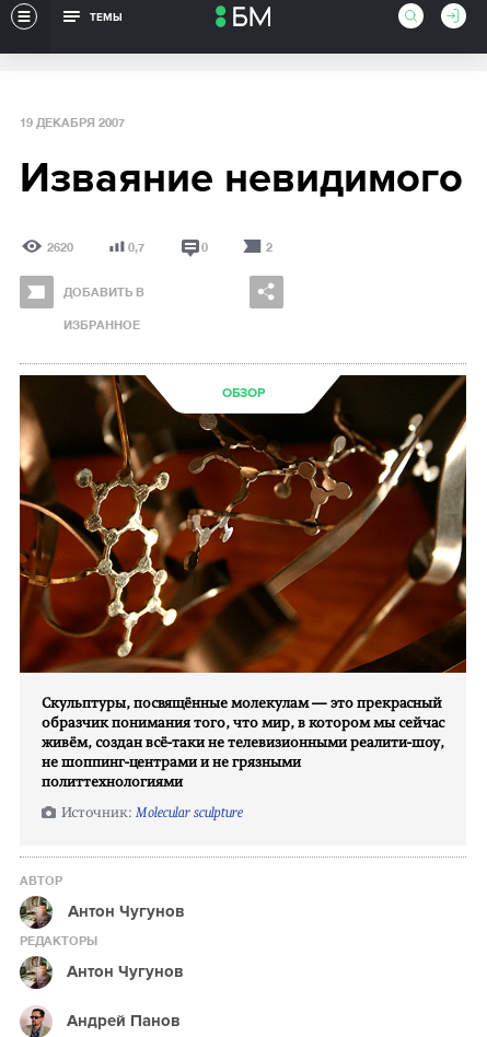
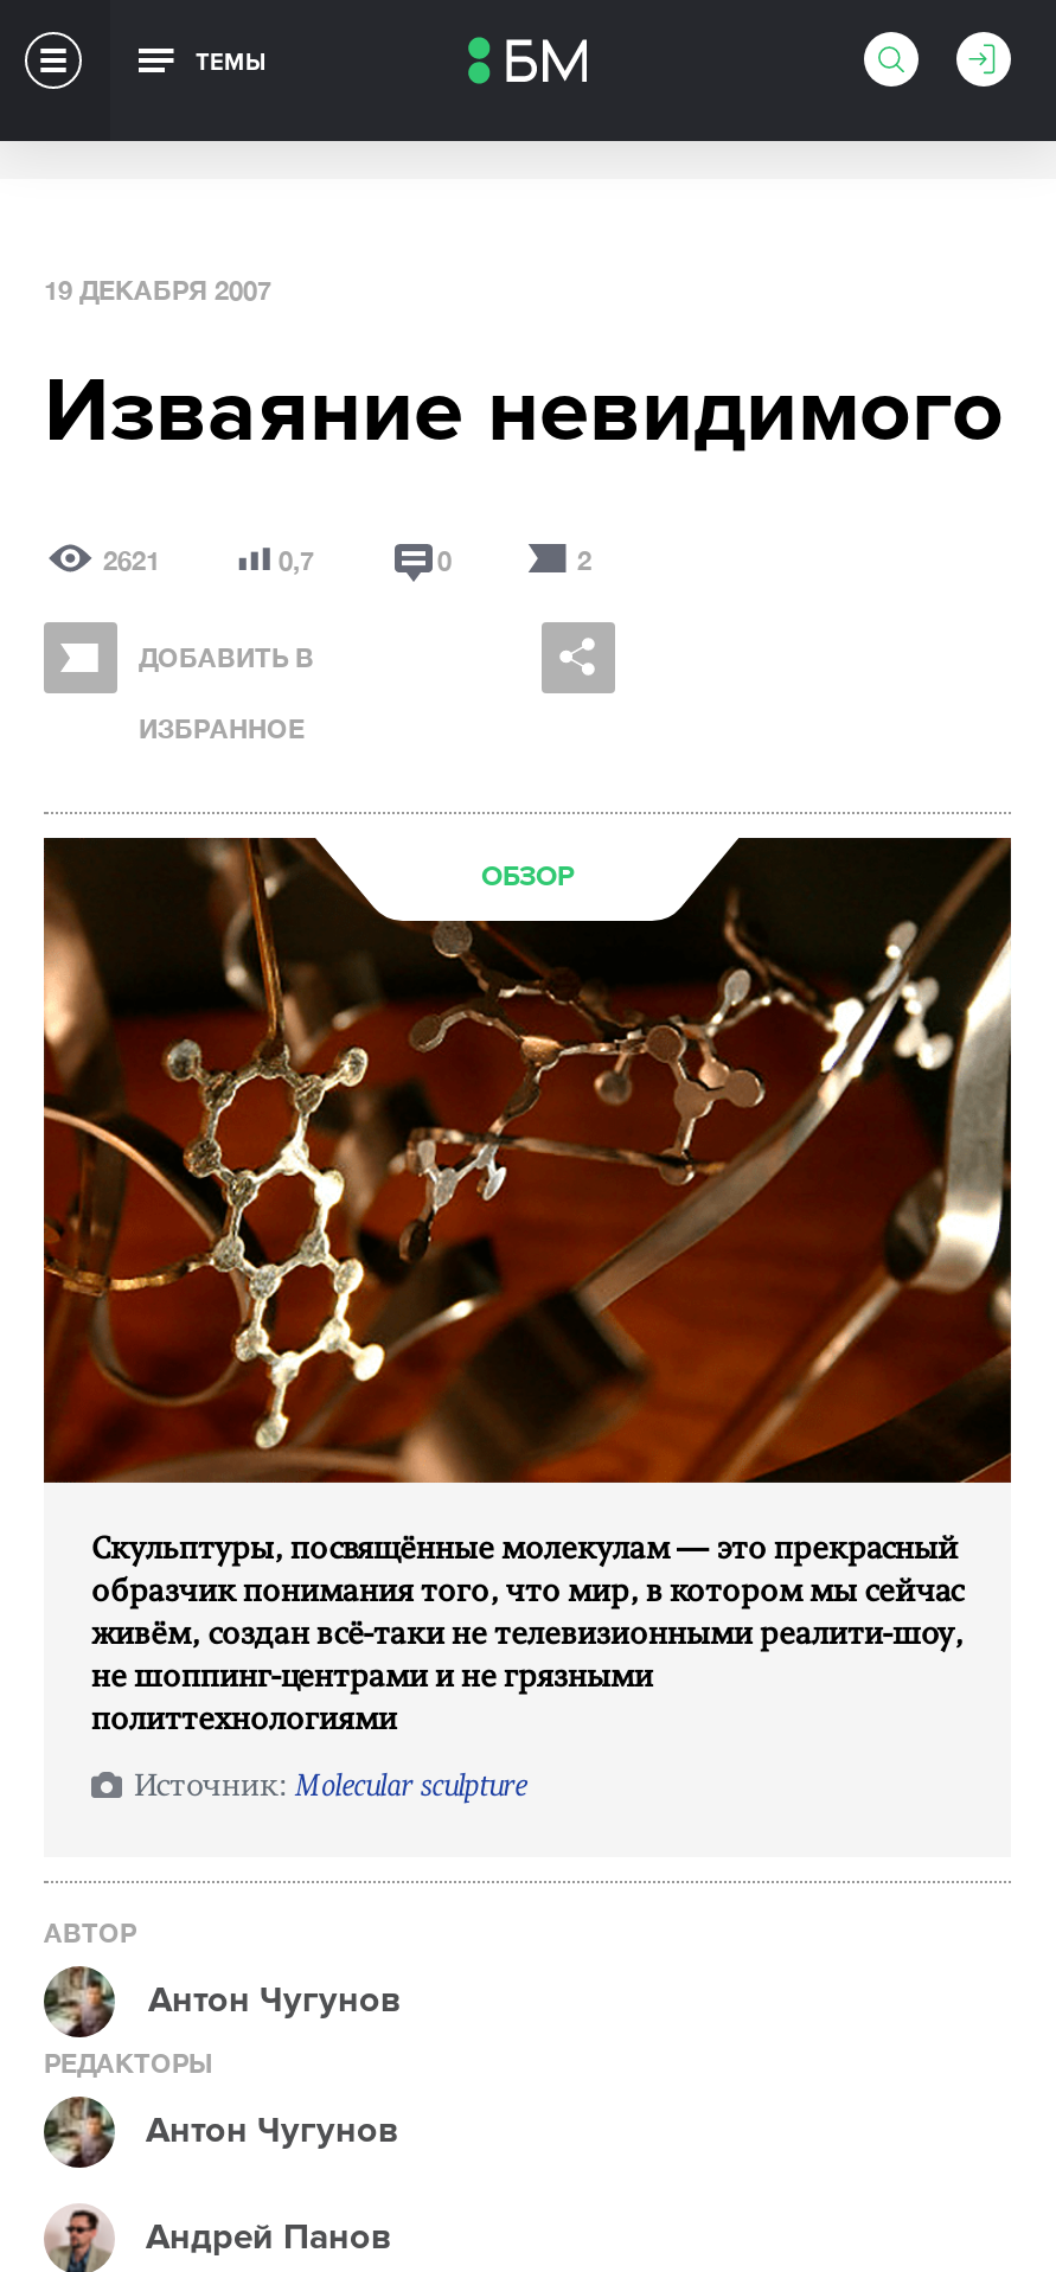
[47,240,73,254] 2620 -> [103,544,160,575] 2621

